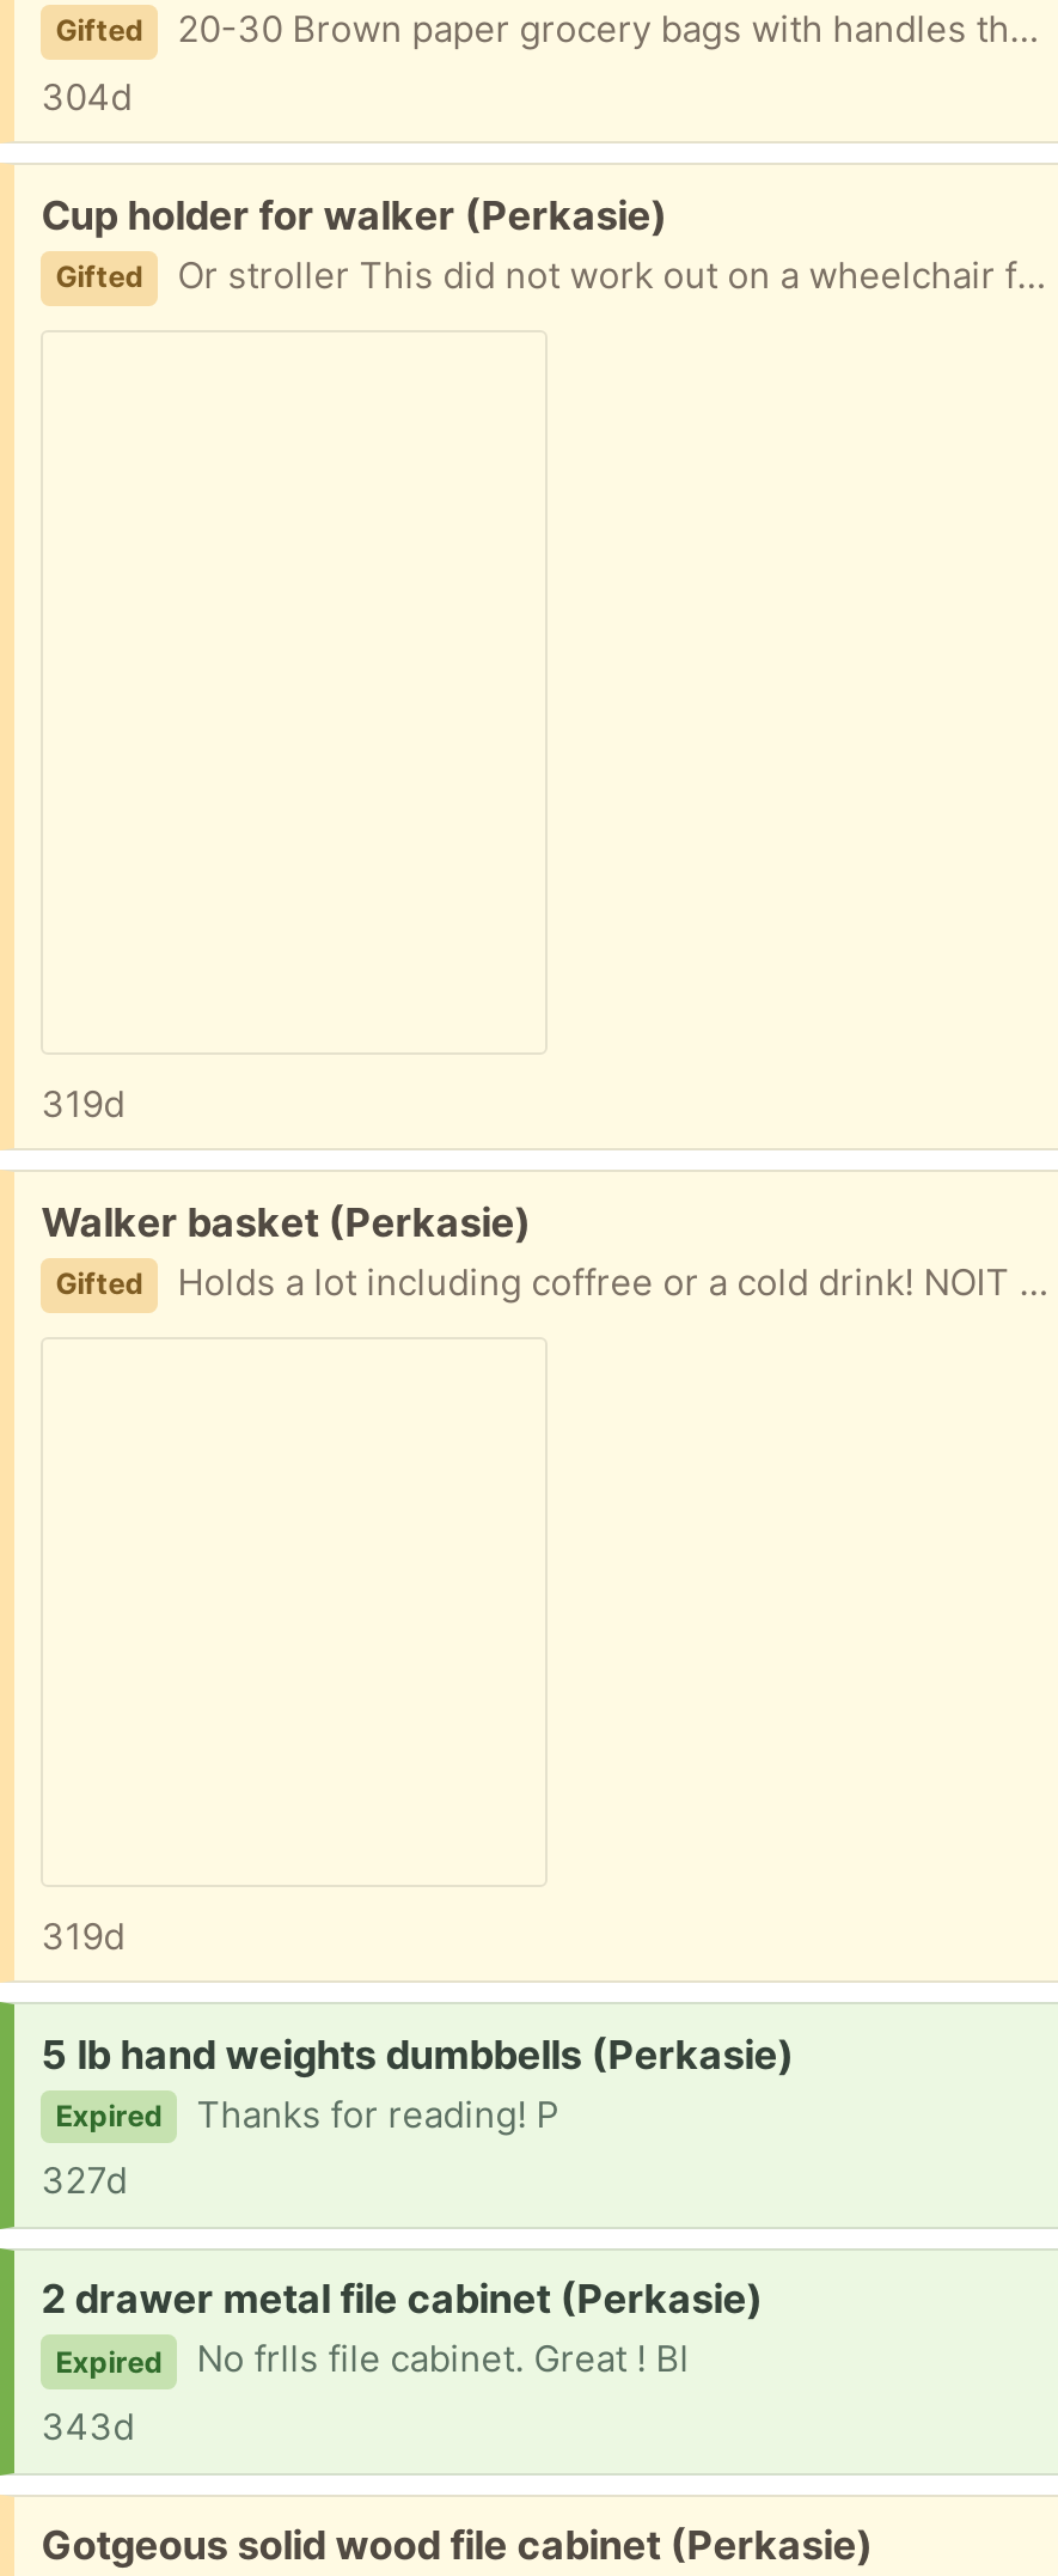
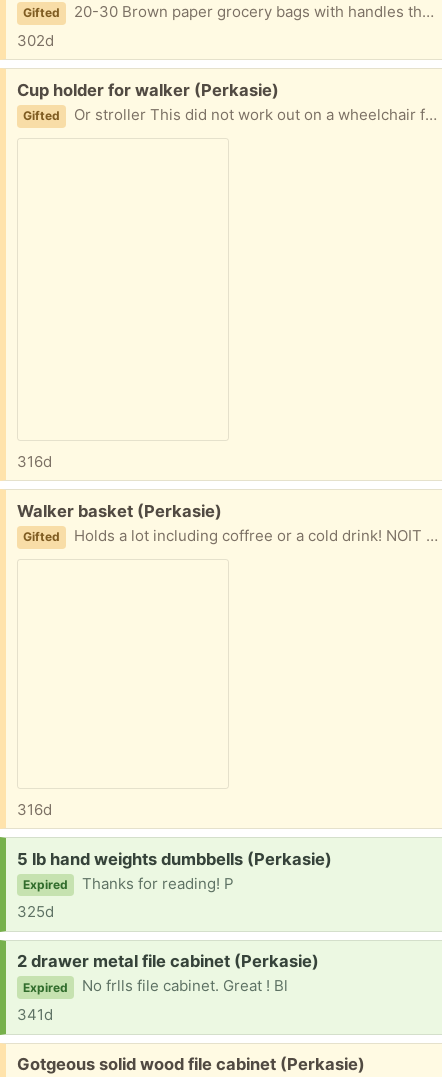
[41,74,132,119] 304d -> [17,31,54,50] 302d
[41,1081,125,1126] 319d -> [17,452,52,471] 316d
[41,1912,125,1958] 319d -> [17,799,52,818] 316d
[41,2158,127,2204] 327d -> [17,902,54,921] 325d
[41,2404,134,2449] 343d -> [17,1005,53,1024] 341d

